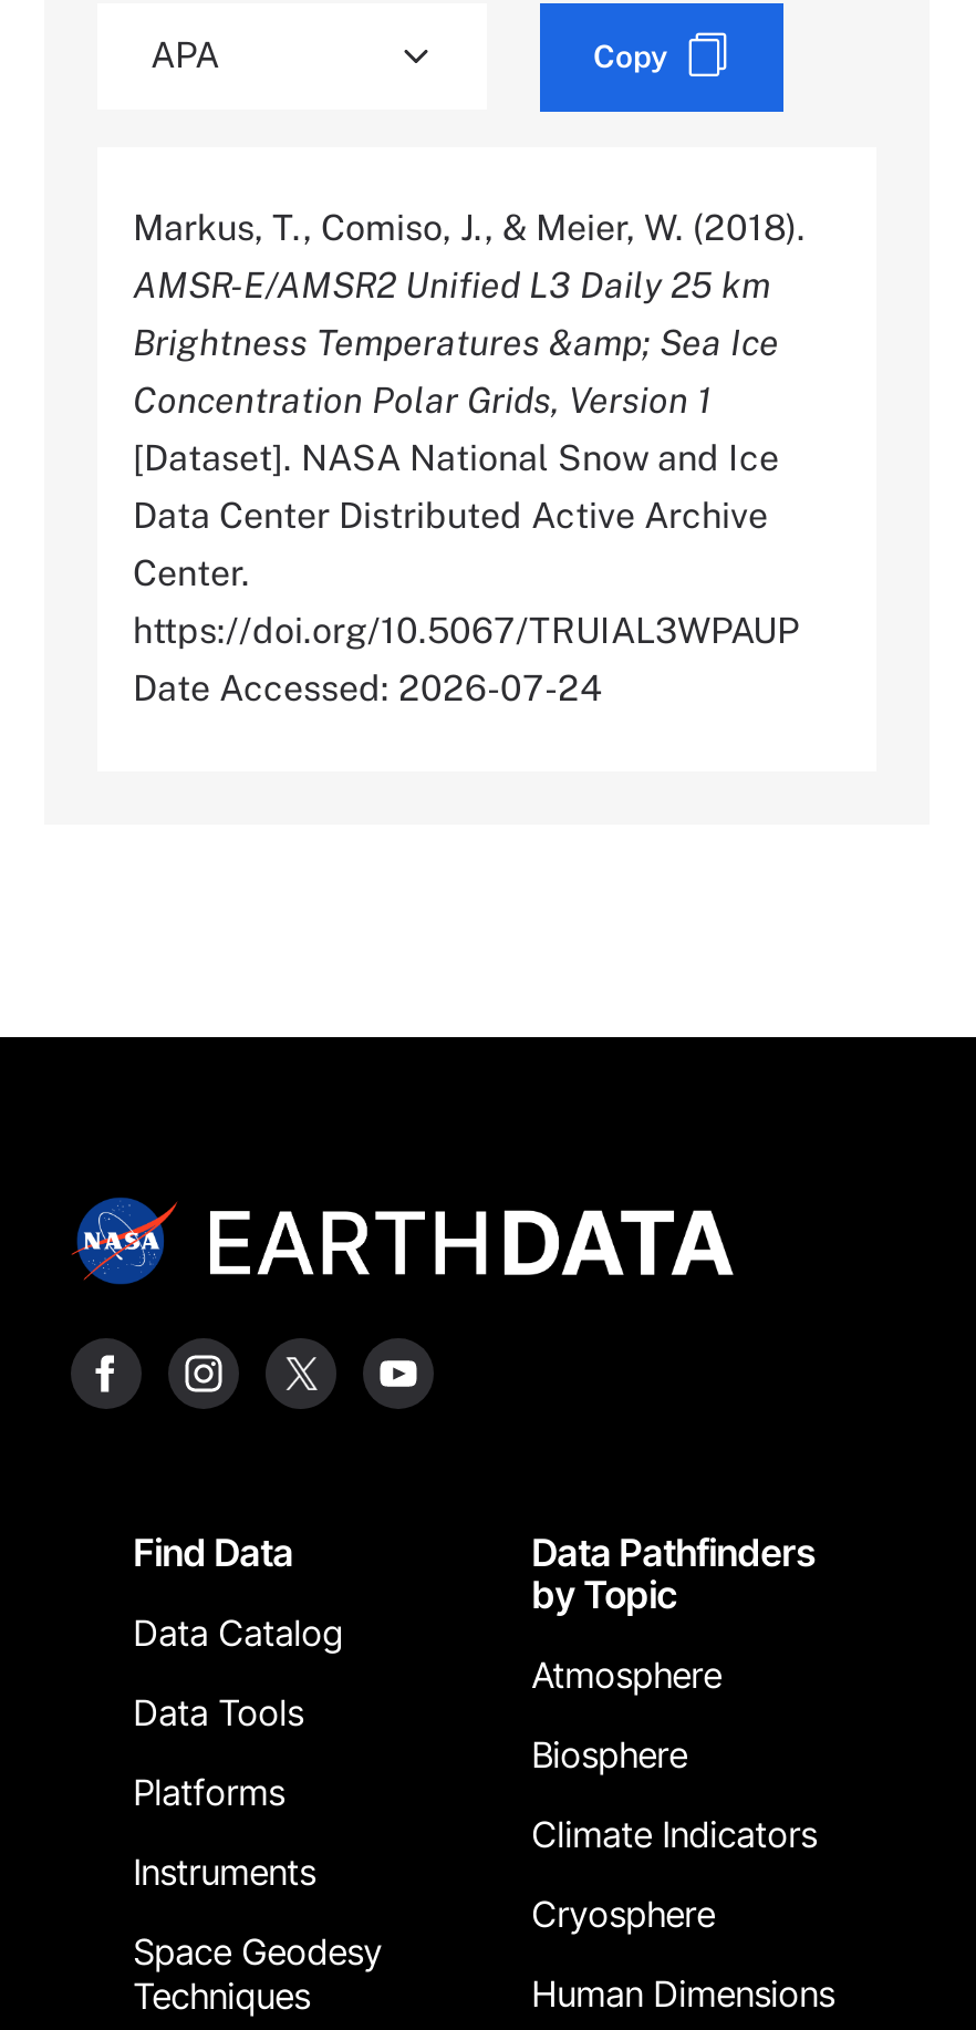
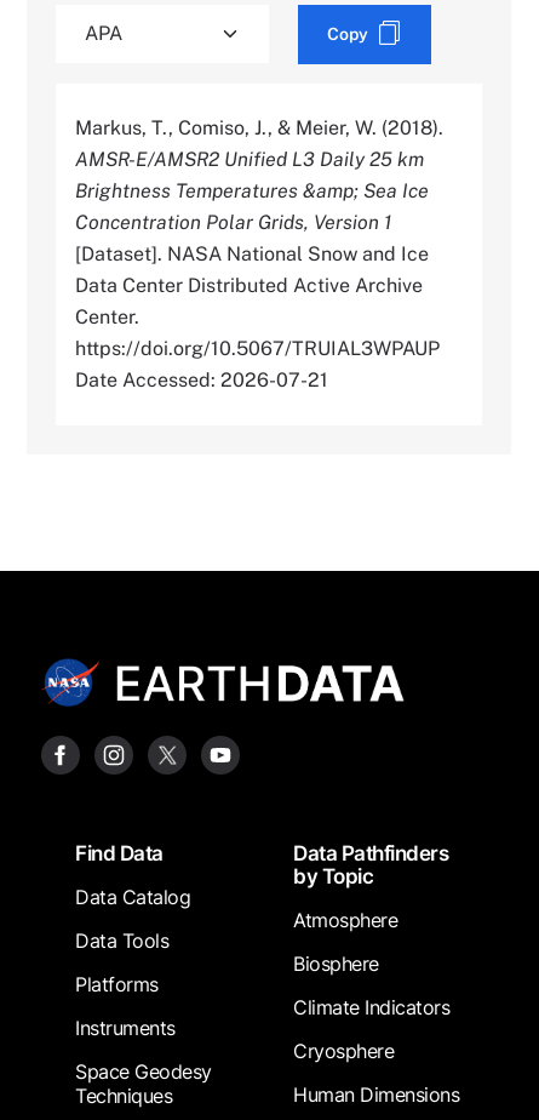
[133,667,602,710] Date Accessed: 2026-07-24 -> [75,368,328,392] Date Accessed: 2026-07-21

